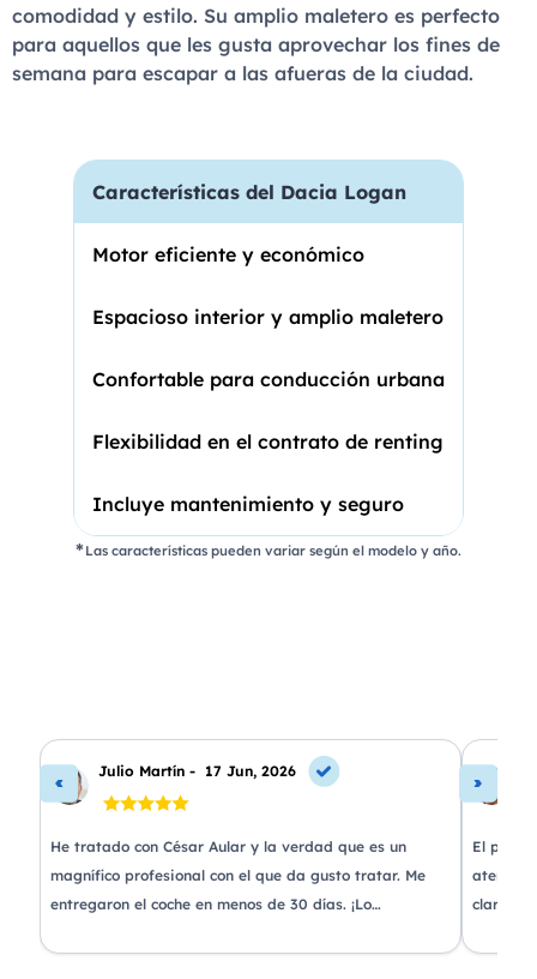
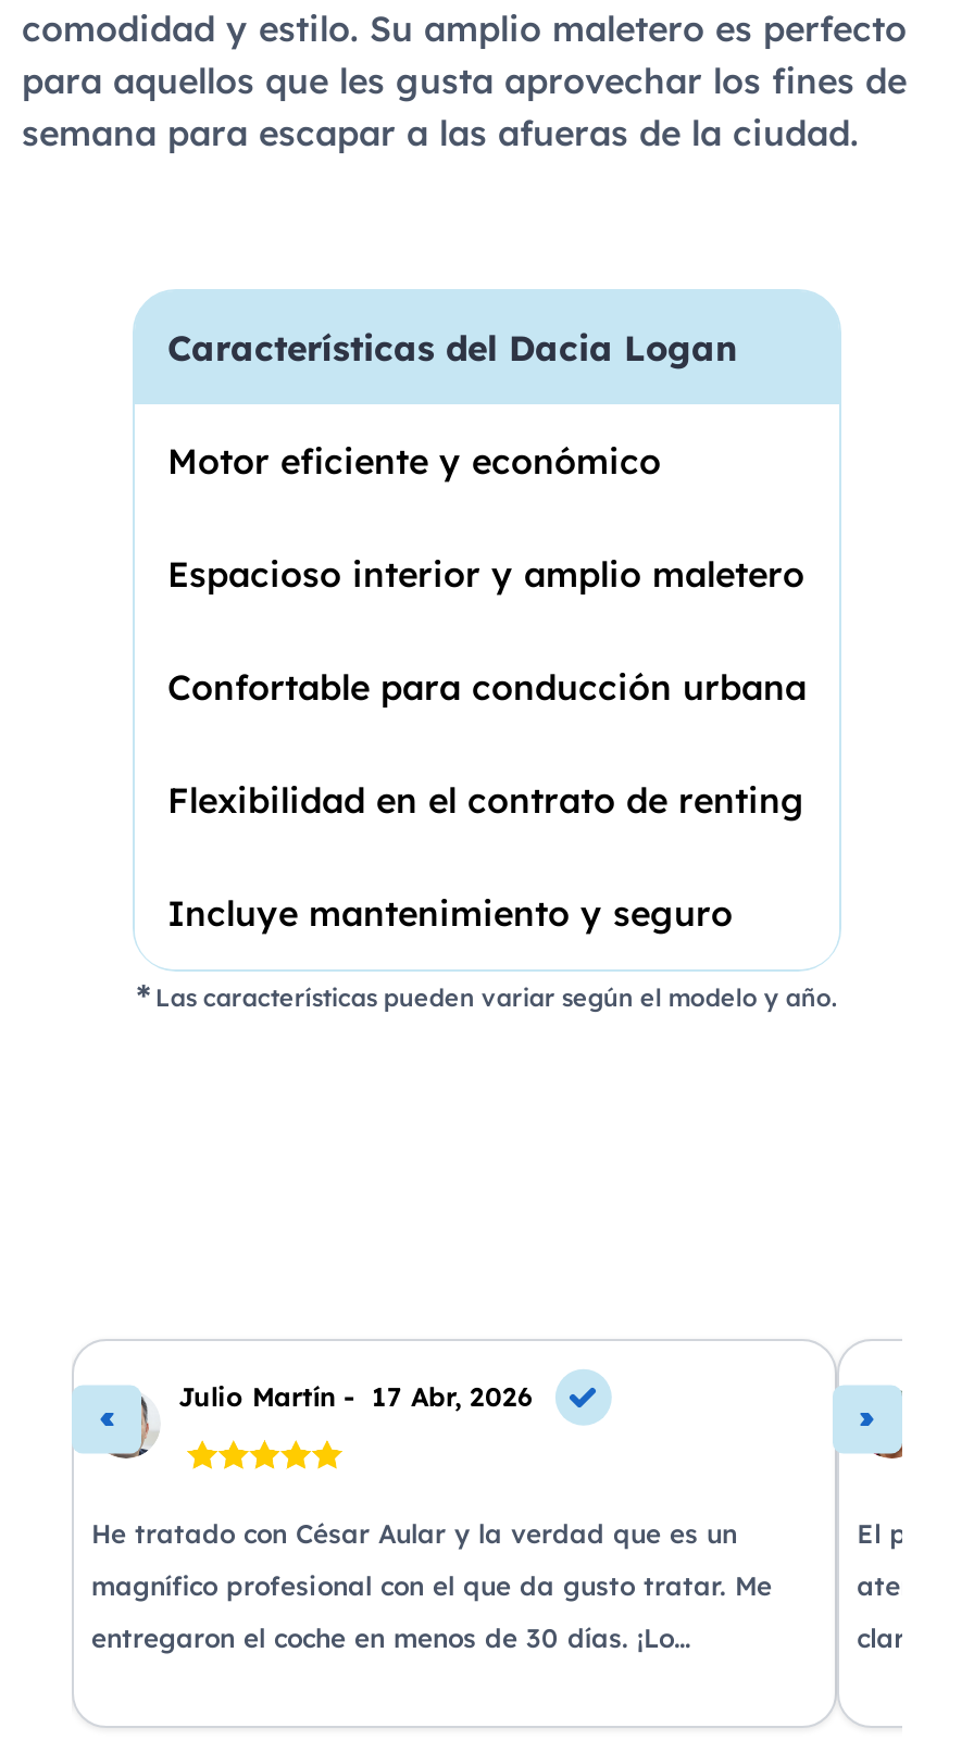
[98,762,296,780] Julio Martín - 17 Jun, 2026 -> [178,1380,533,1413] Julio Martín - 17 Abr, 2026

